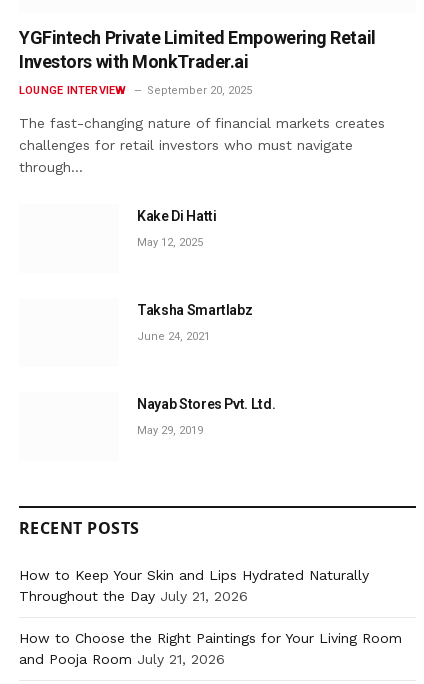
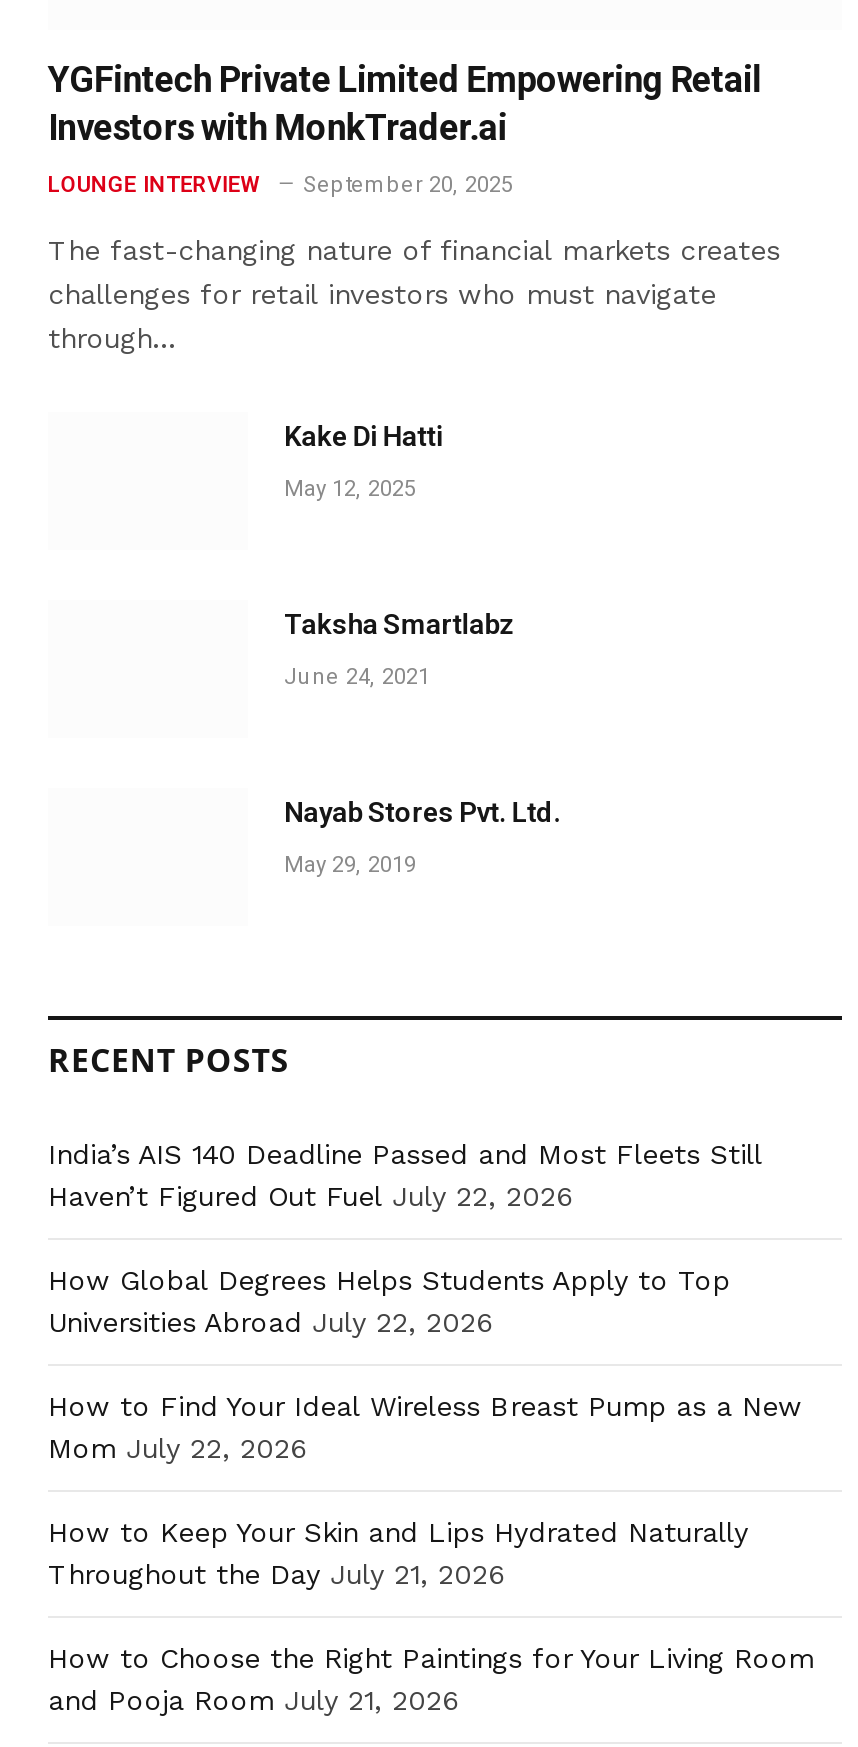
none -> [48,1138,802,1464] India’s AIS 140 Deadline Passed and Most Fleets Still | Haven’t Figured Out Fuel July 22, 2026 | How Global Degrees Helps Students Apply to Top | Universities Abroad July 22, 2026 | How to Find Your Ideal Wireless Breast Pump as a New | Mom July 22, 2026

